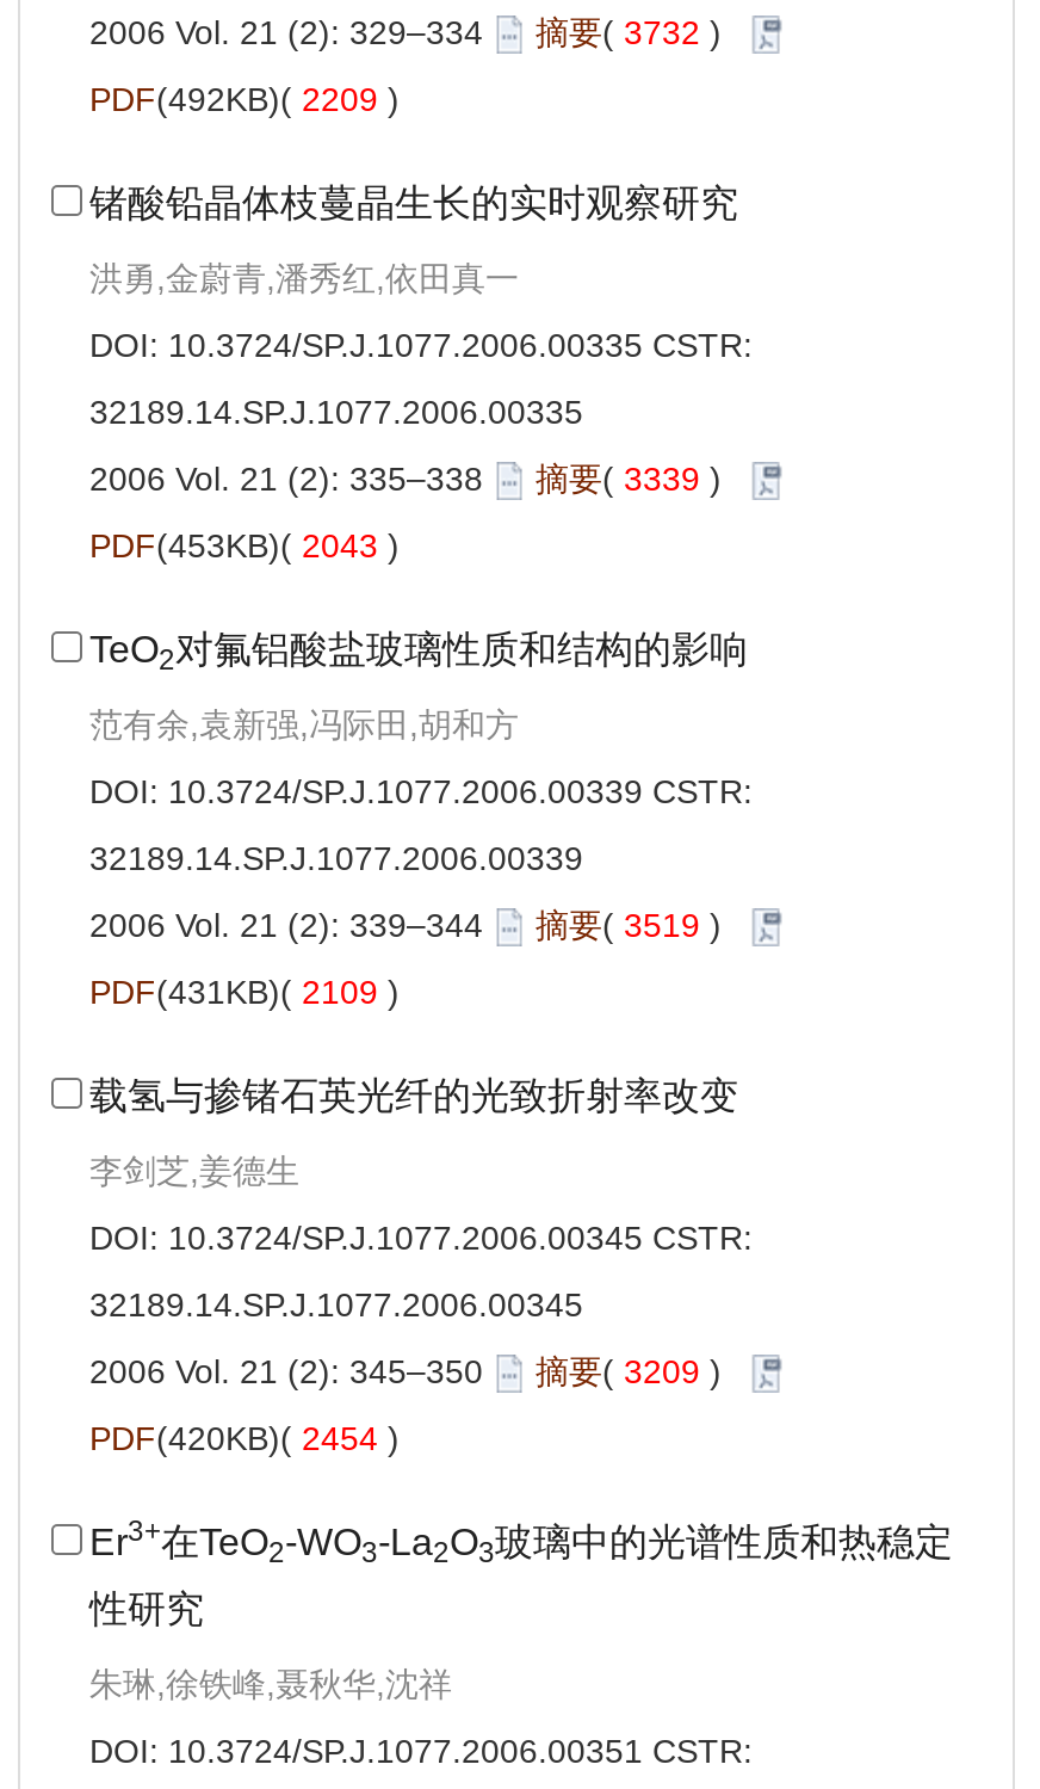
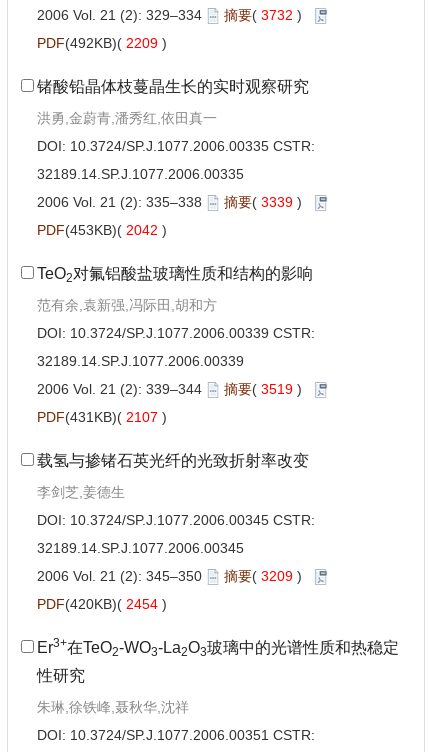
[89,526,400,565] PDF(453KB)(2043) -> [37,222,167,238] PDF(453KB)(2042)
[89,973,400,1011] PDF(431KB)(2109) -> [37,409,167,425] PDF(431KB)(2107)

